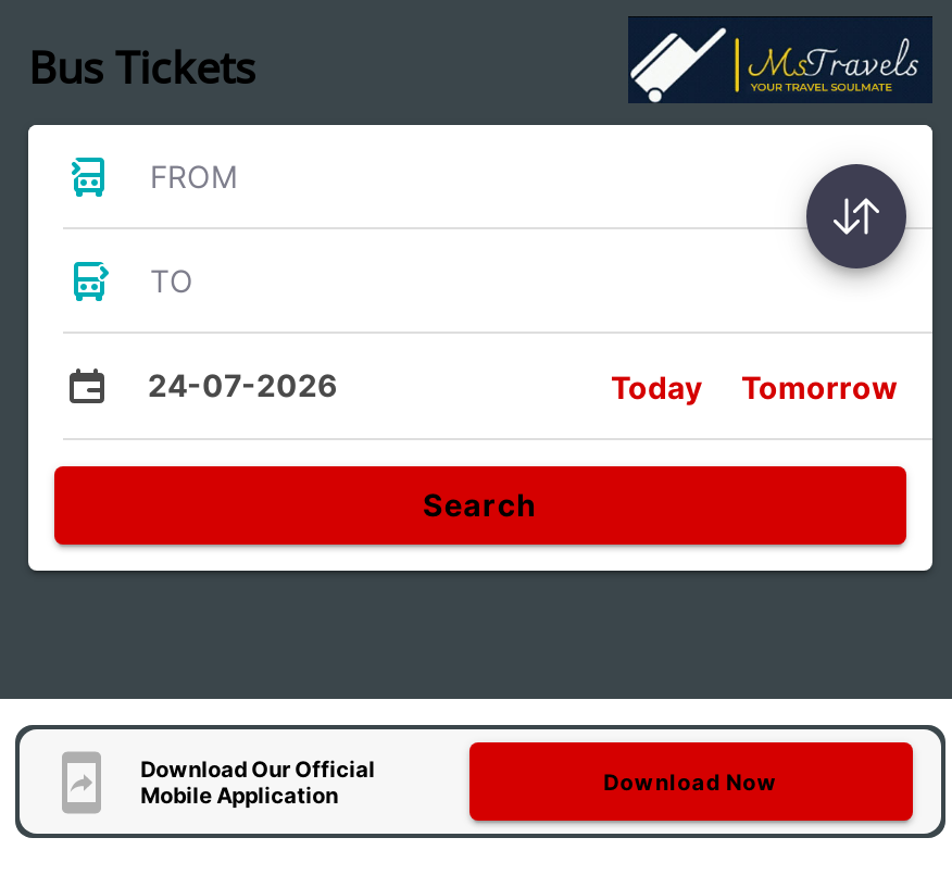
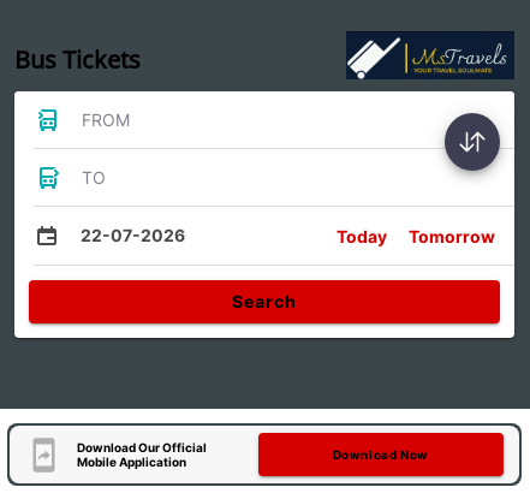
[148,366,337,403] 24-07-2026 -> [81,225,185,245] 22-07-2026

